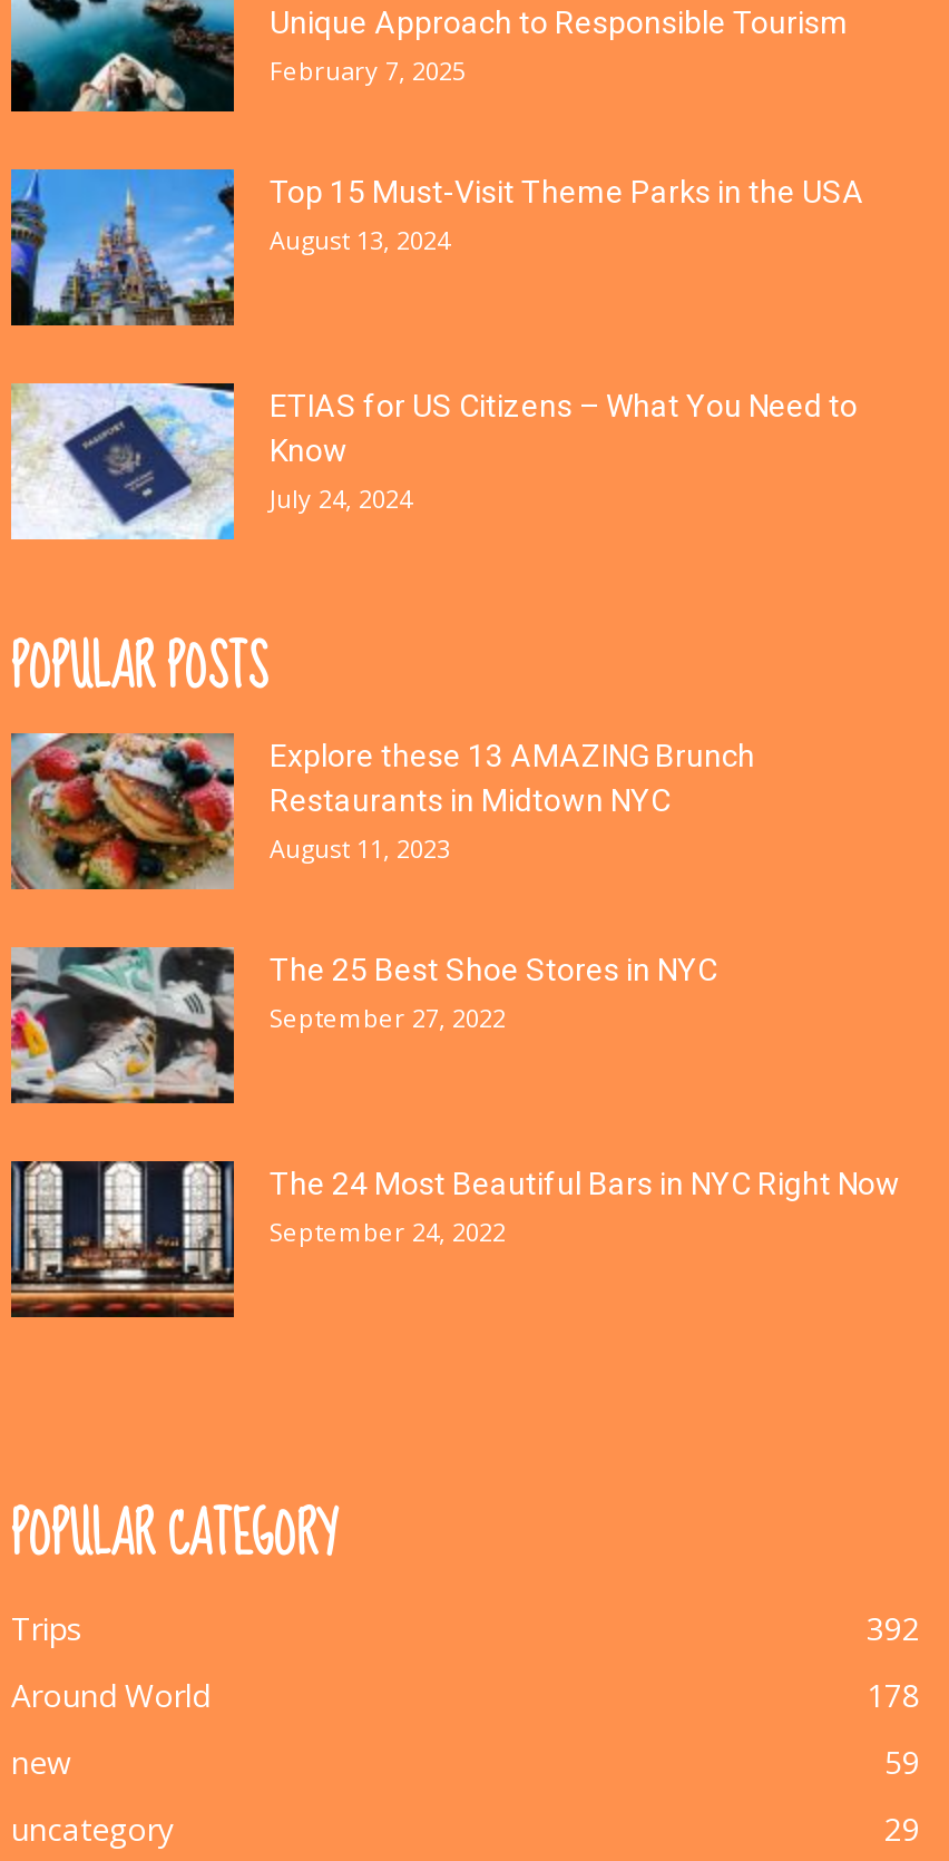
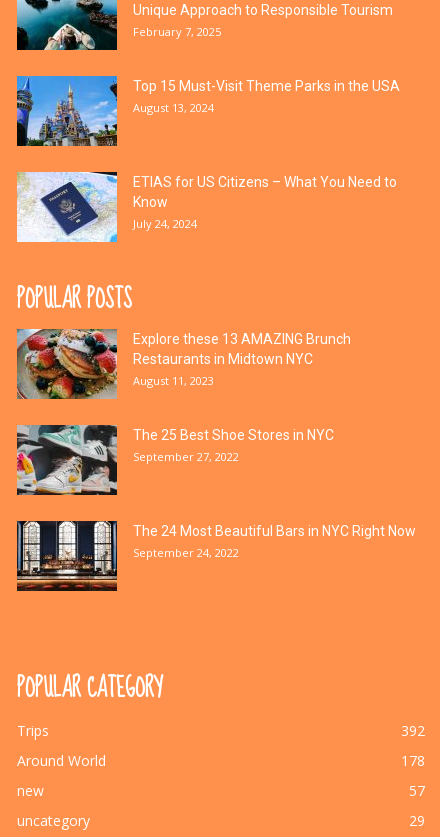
[884,1741,920,1783] 59 -> [409,781,425,800] 57

